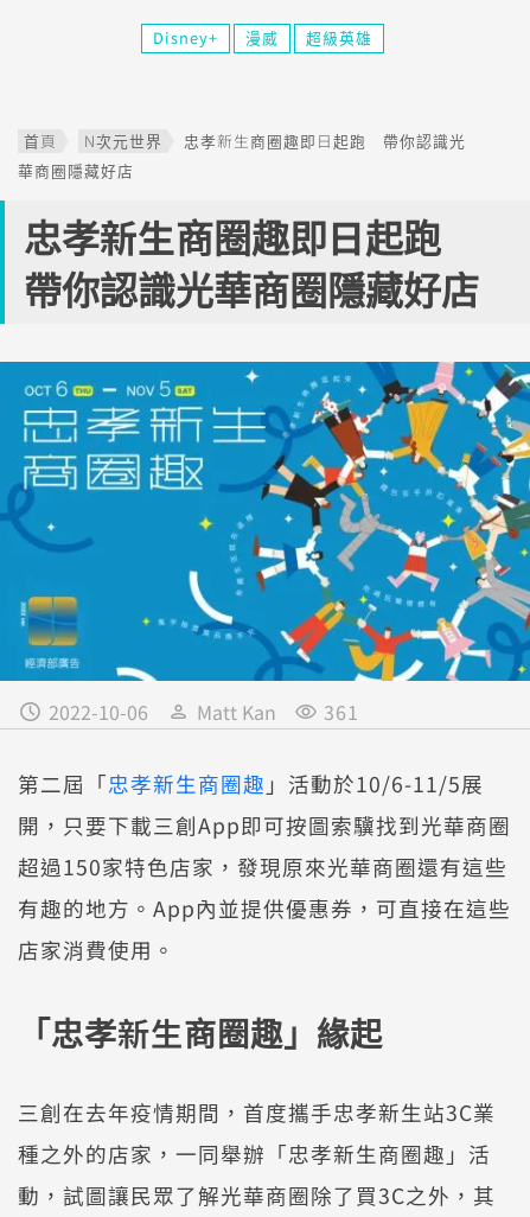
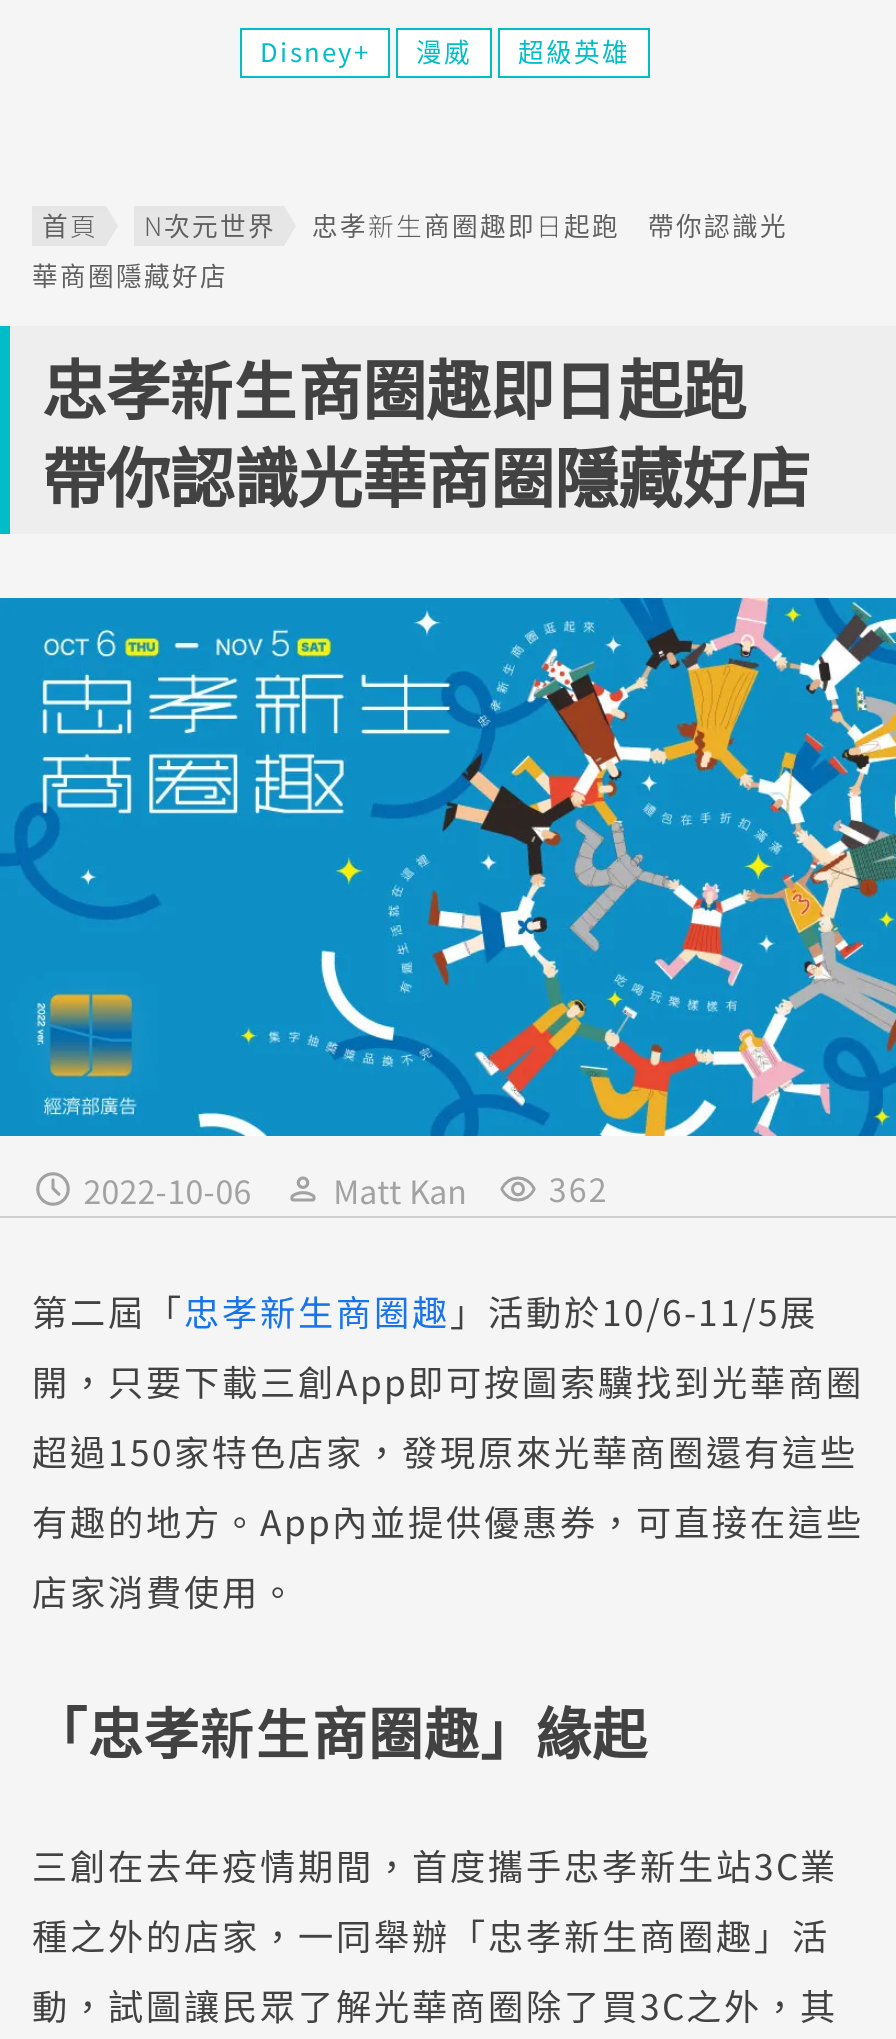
[48,697,360,726] 2022-10-06 Matt Kan 361 -> [84,1164,609,1213] 2022-10-06 Matt Kan 362

